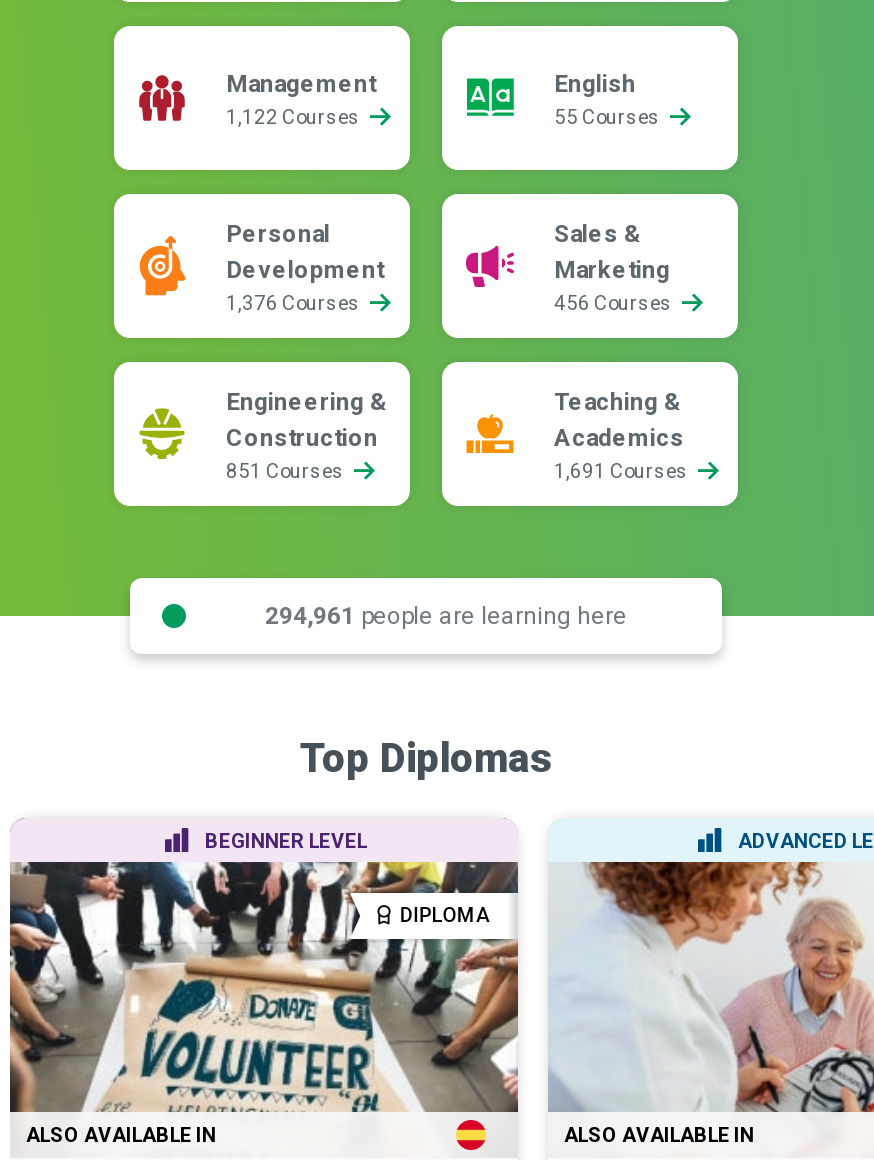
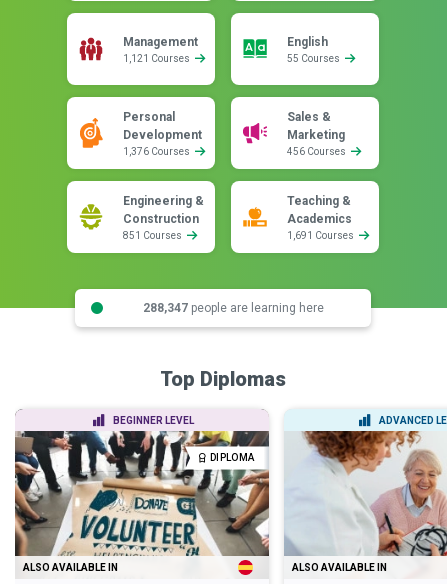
[226,106,364,128] 1,122 Courses -> [123,53,192,64] 1,121 Courses
[265,601,627,629] 294,961 people are learning here -> [142,300,323,314] 288,347 people are learning here

